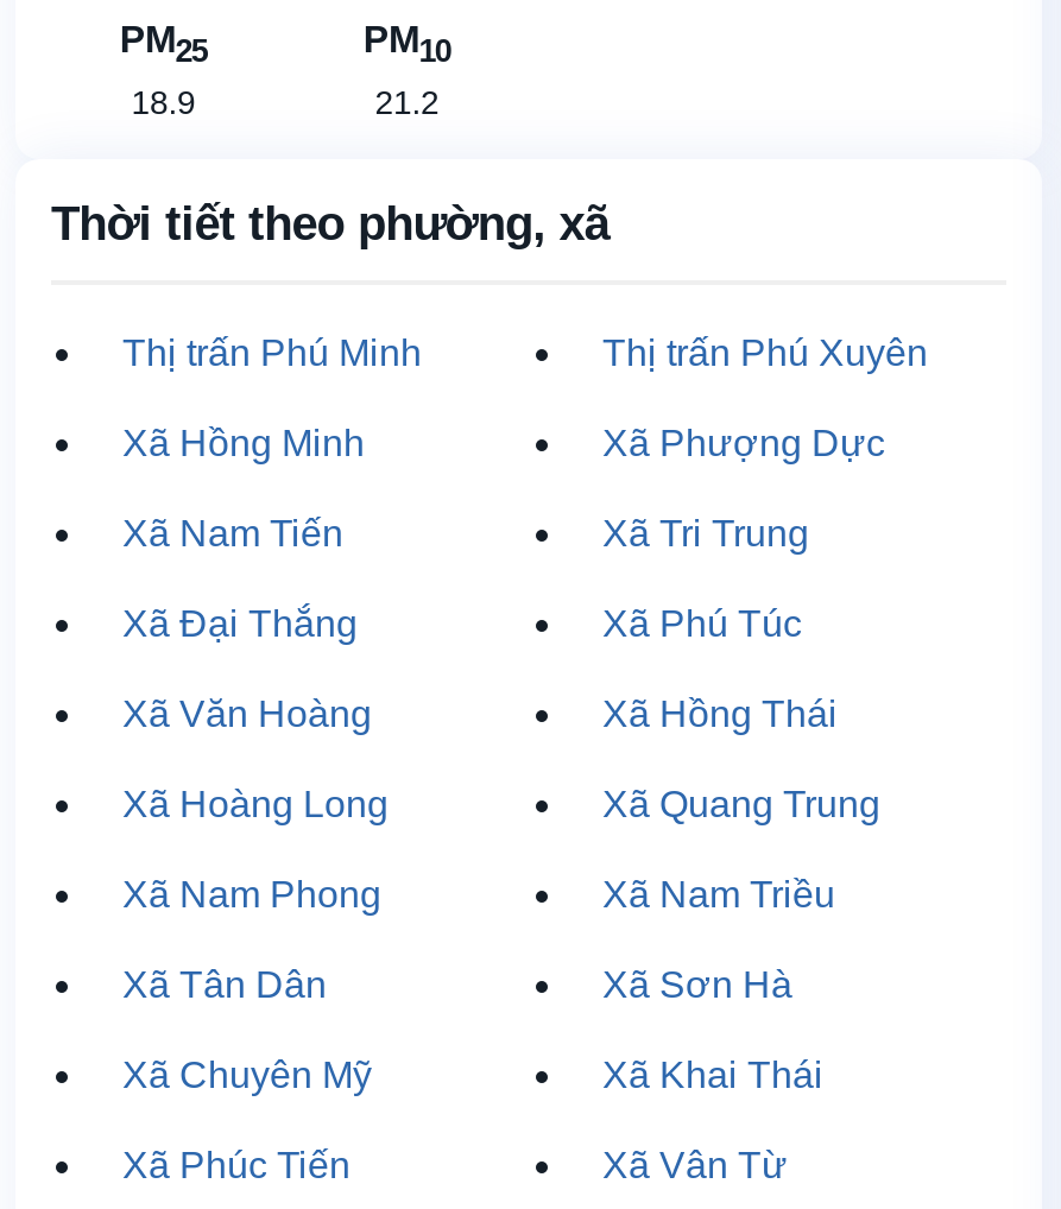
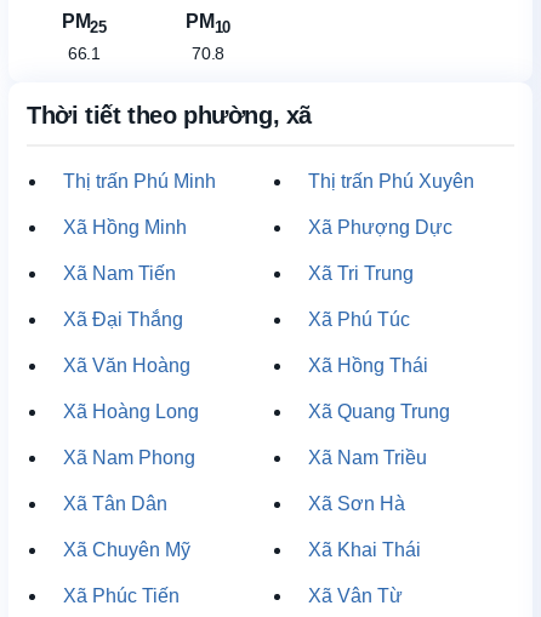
[131,83,195,121] 18.9 -> [68,44,100,63] 66.1
[375,83,439,121] 21.2 -> [192,44,225,63] 70.8

